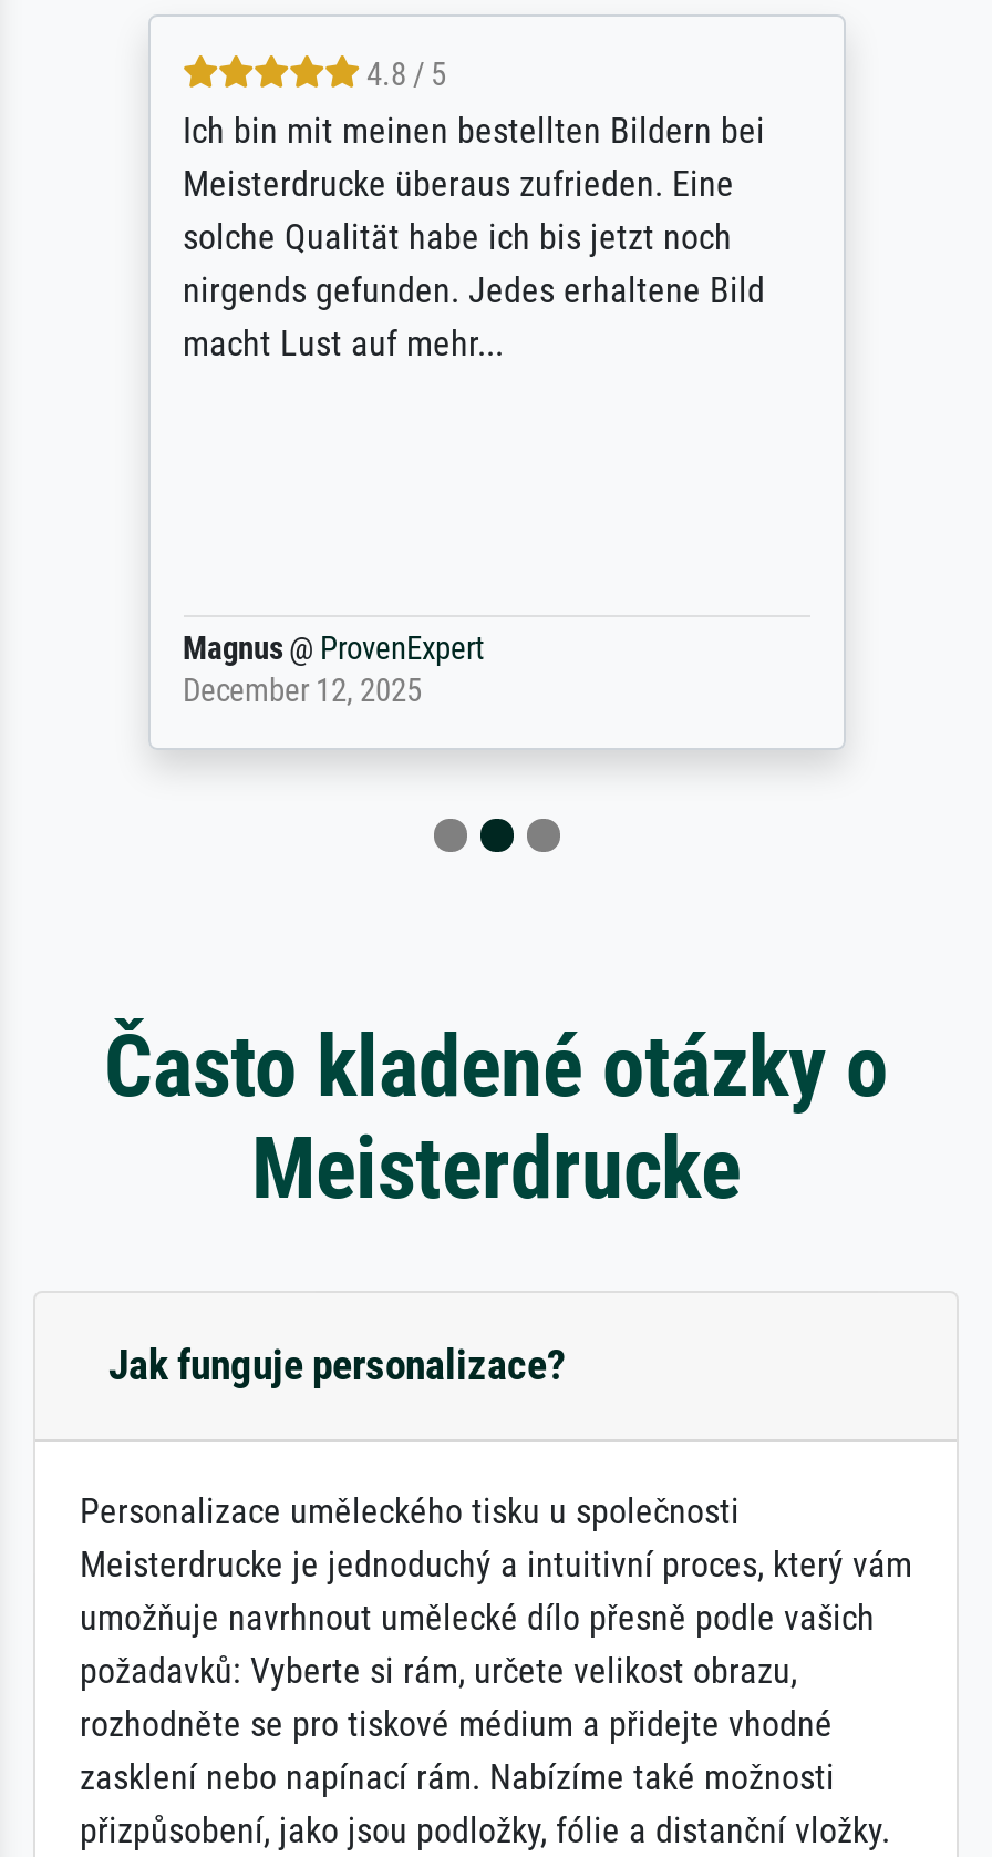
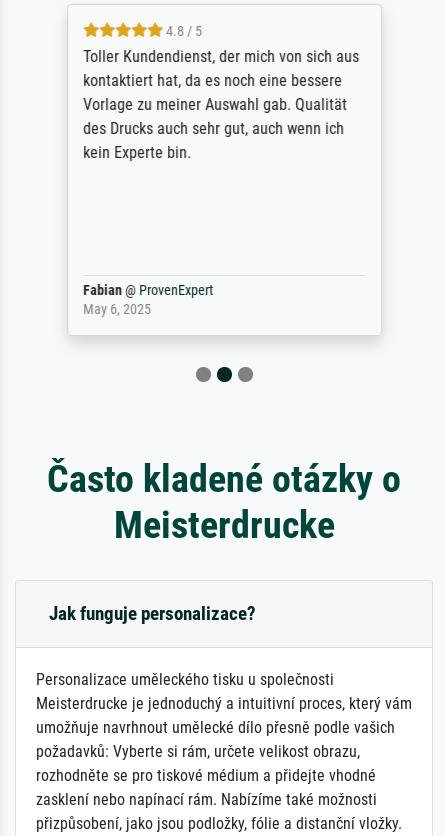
[183,109,765,363] Ich bin mit meinen bestellten Bildern bei | Meisterdrucke überaus zufrieden. Eine | solche Qualität habe ich bis jetzt noch | nirgends gefunden. Jedes erhaltene Bild | macht Lust auf mehr... -> [82,47,358,162] Toller Kundendienst, der mich von sich aus | kontaktiert hat, da es noch eine bessere | Vorlage zu meiner Auswahl gab. Qualität | des Drucks auch sehr gut, auch wenn ich | kein Experte bin.
[183,629,484,709] Magnus @ ProvenExpert | December 12, 2025 -> [82,282,212,318] Fabian @ ProvenExpert | May 6, 2025

